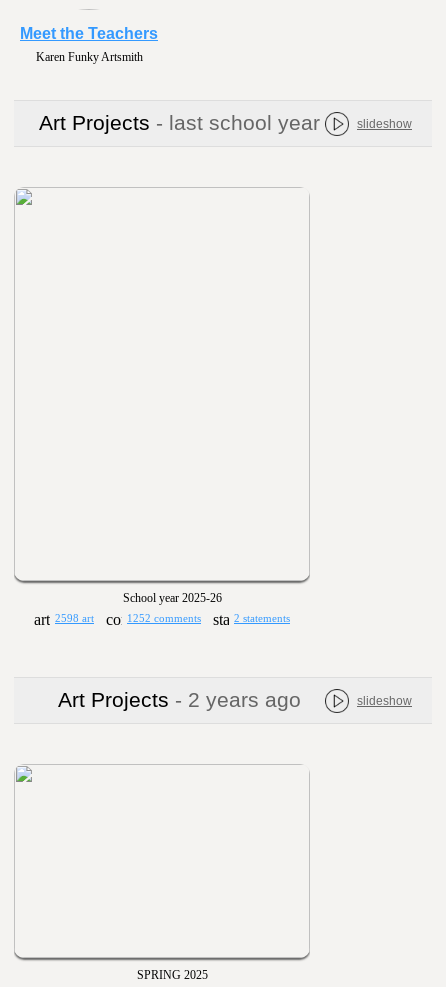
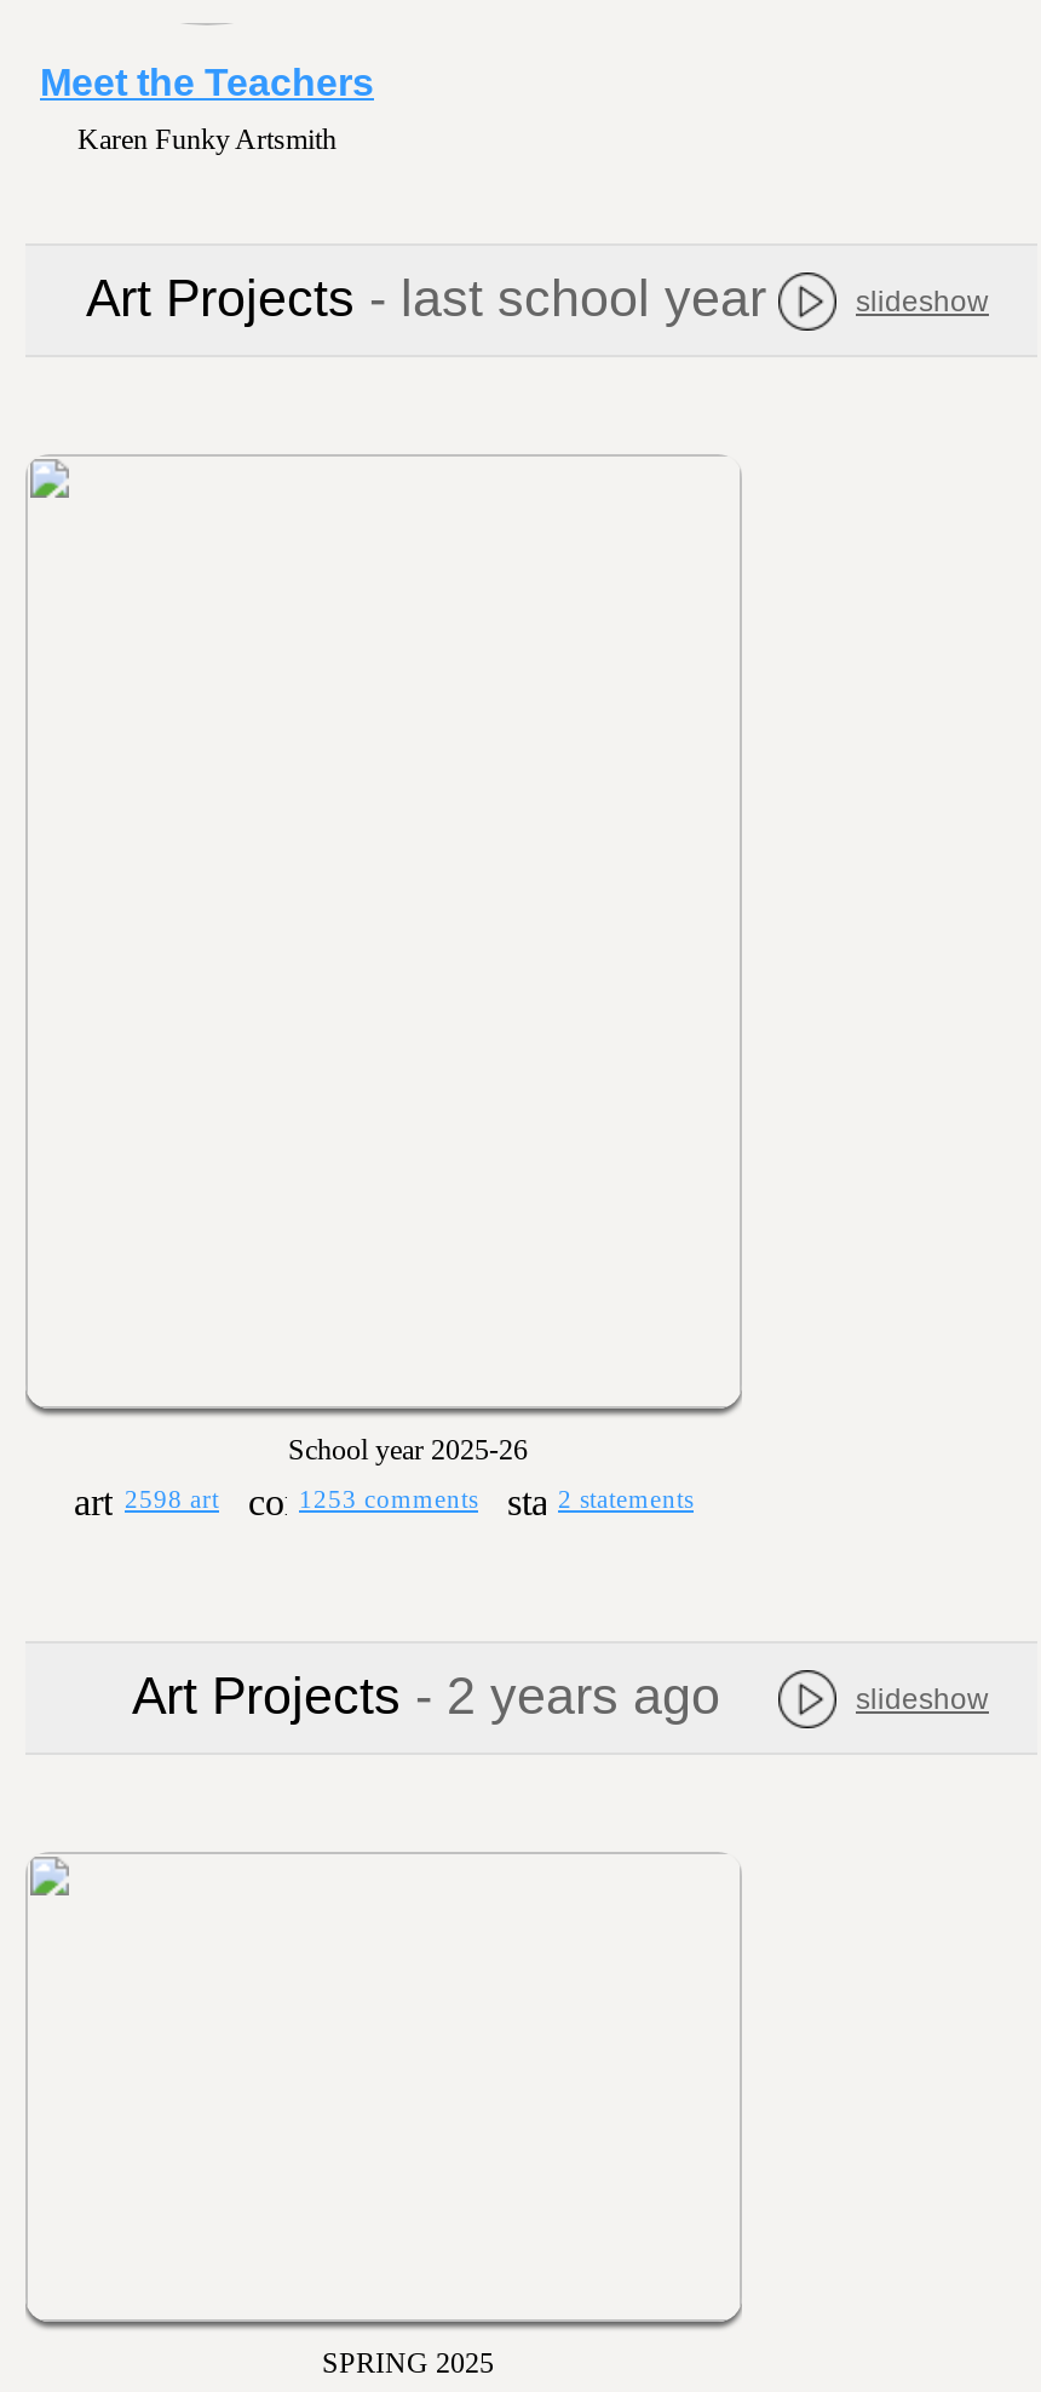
[127,613,201,624] 1252 comments -> [299,1487,478,1513] 1253 comments

